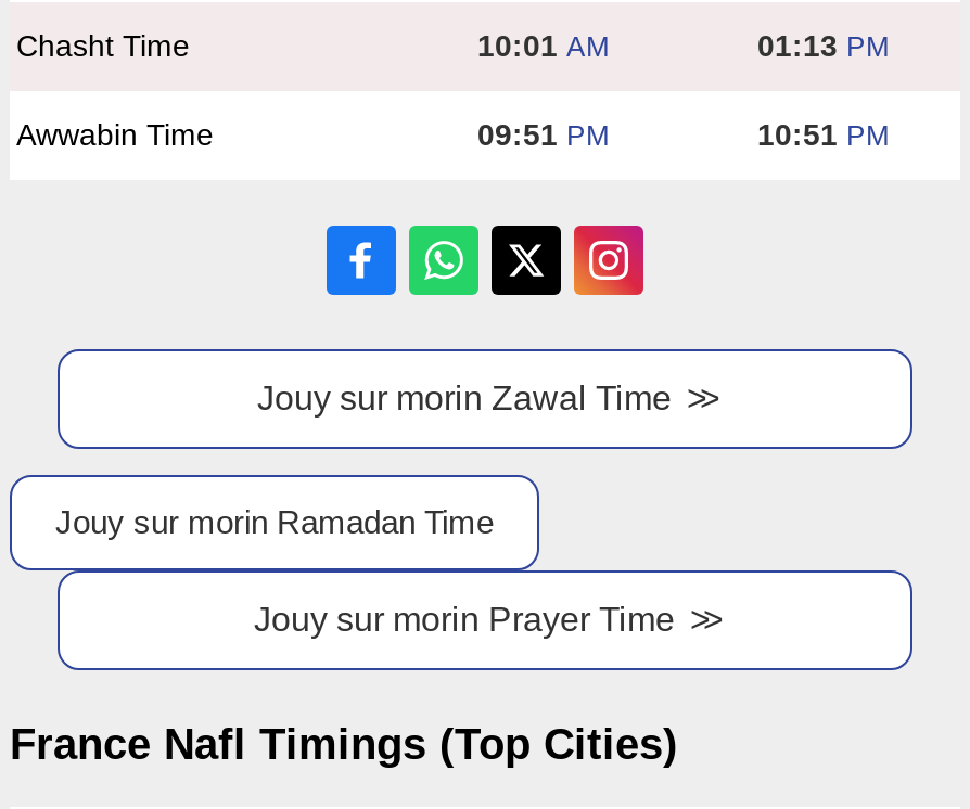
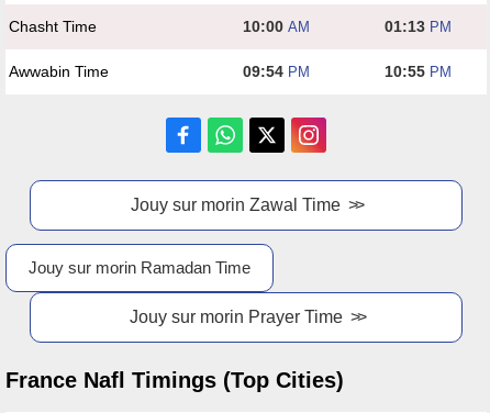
[477,28,610,63] 10:01 AM -> [242,18,309,35] 10:00 AM
[477,117,610,152] 09:51 PM -> [242,63,309,80] 09:54 PM
[757,117,890,152] 10:51 PM -> [384,63,451,80] 10:55 PM

